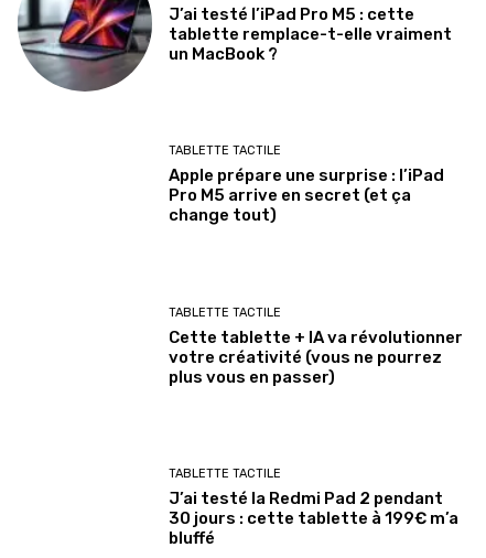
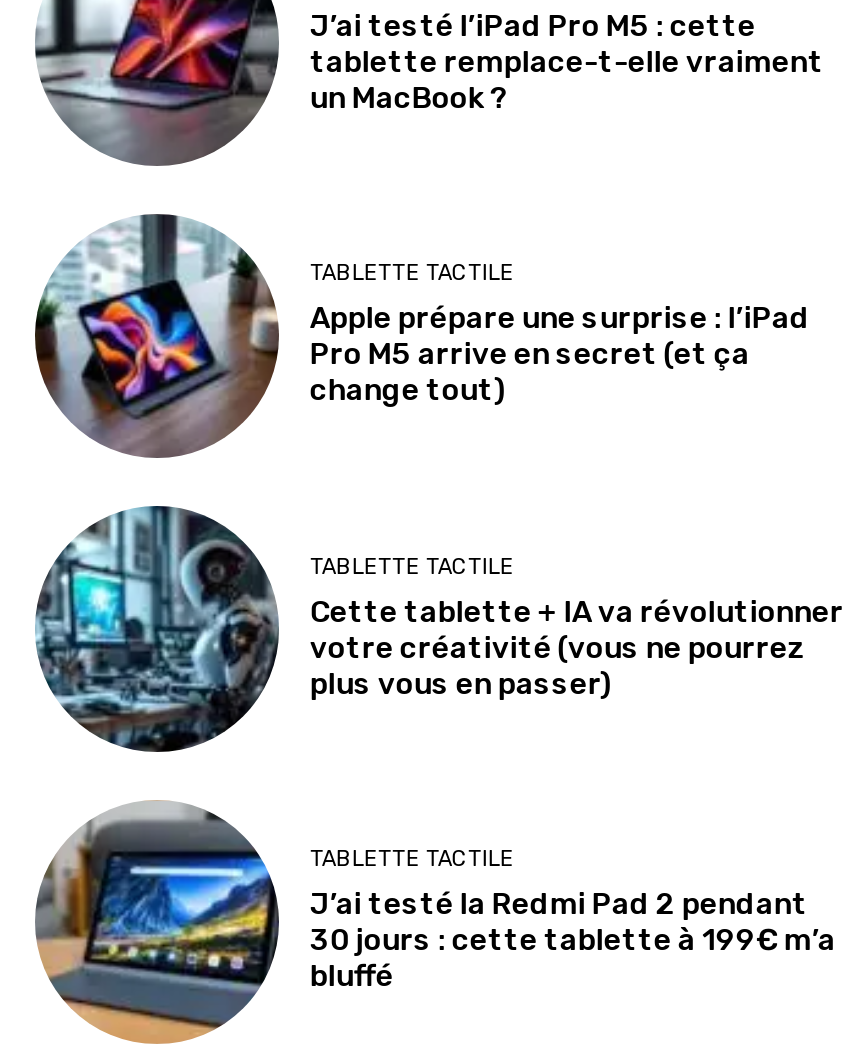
none -> [33,212,281,460] [image]
none -> [33,504,281,754] [image]
none -> [33,800,281,1046] [image]

